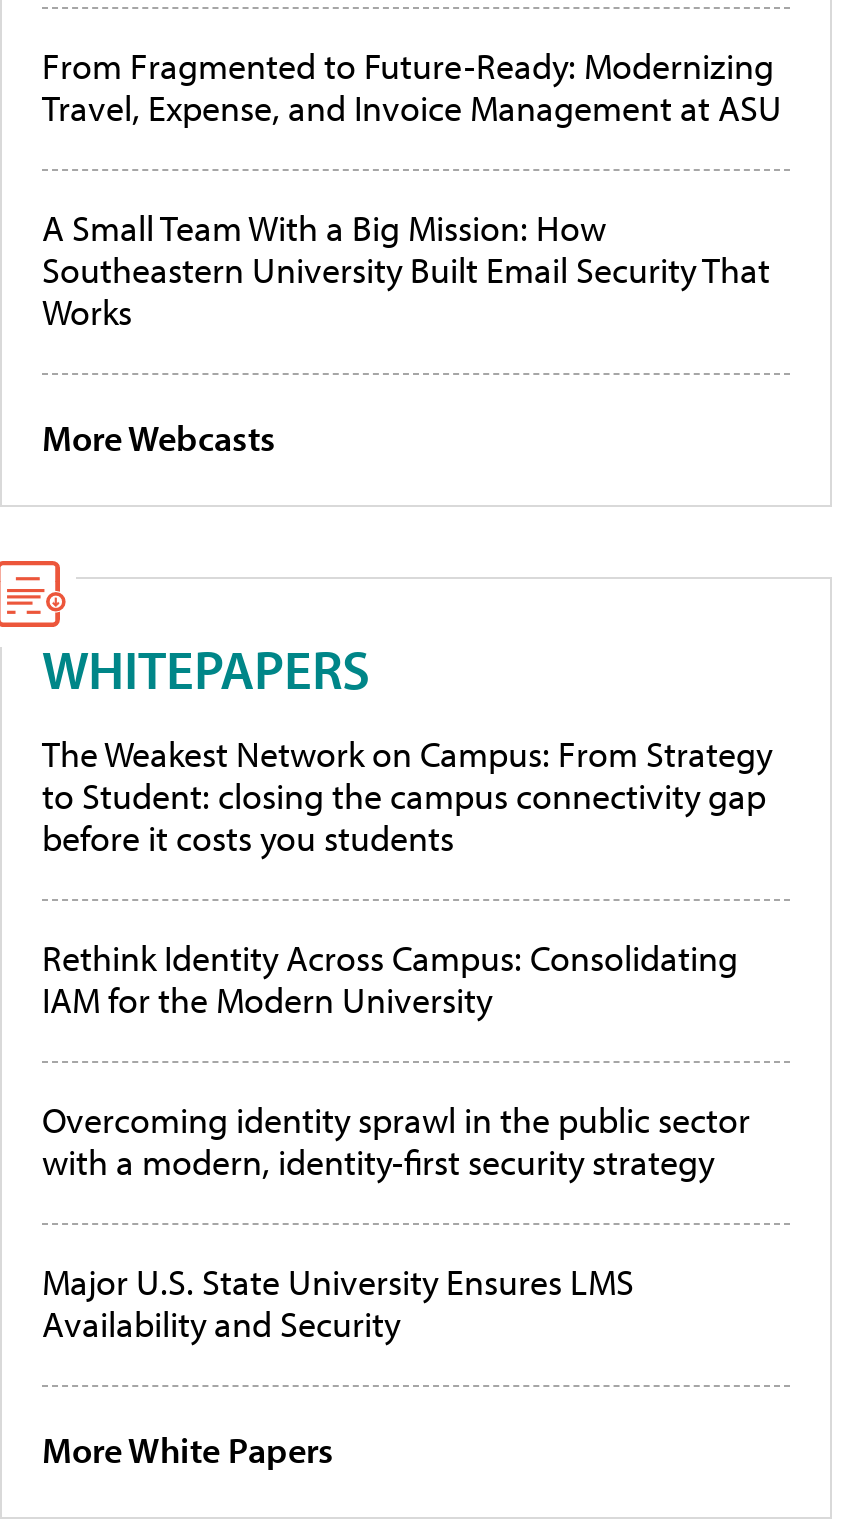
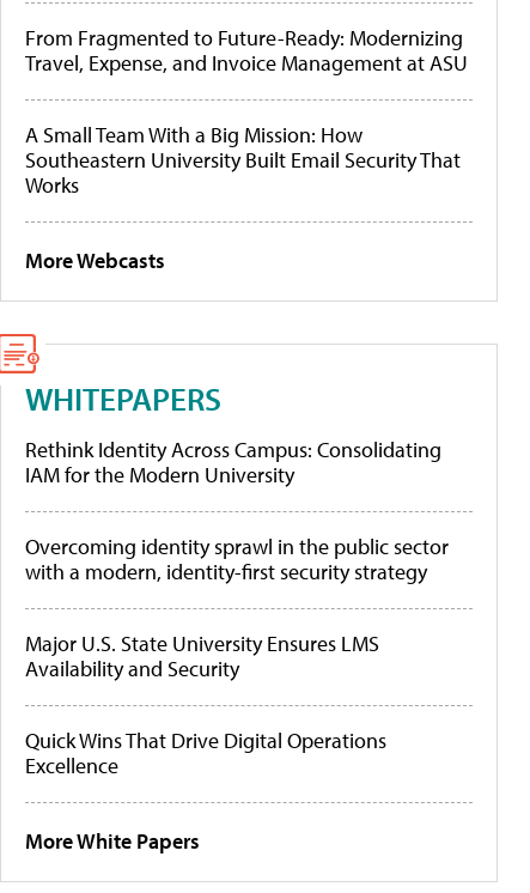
[42,732,772,862] The Weakest Network on Campus: From Strategy | to Student: closing the campus connectivity gap | before it costs you students -> none
moved [42,936,750,1348] -> [25,436,449,683]: Rethink Identity Across Campus: Consolidating | IAM for the Modern University | Overcoming identity sprawl in the public sector | with a modern, identity-first security strategy | Major U.S. State University Ensures LMS | Availability and Security
none -> [25,727,386,780] Quick Wins That Drive Digital Operations | Excellence

